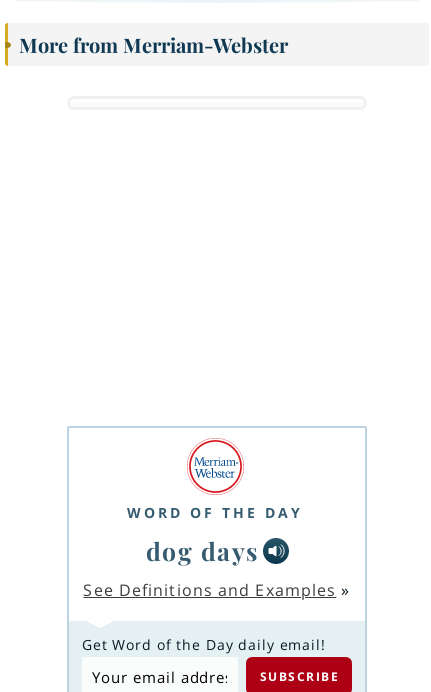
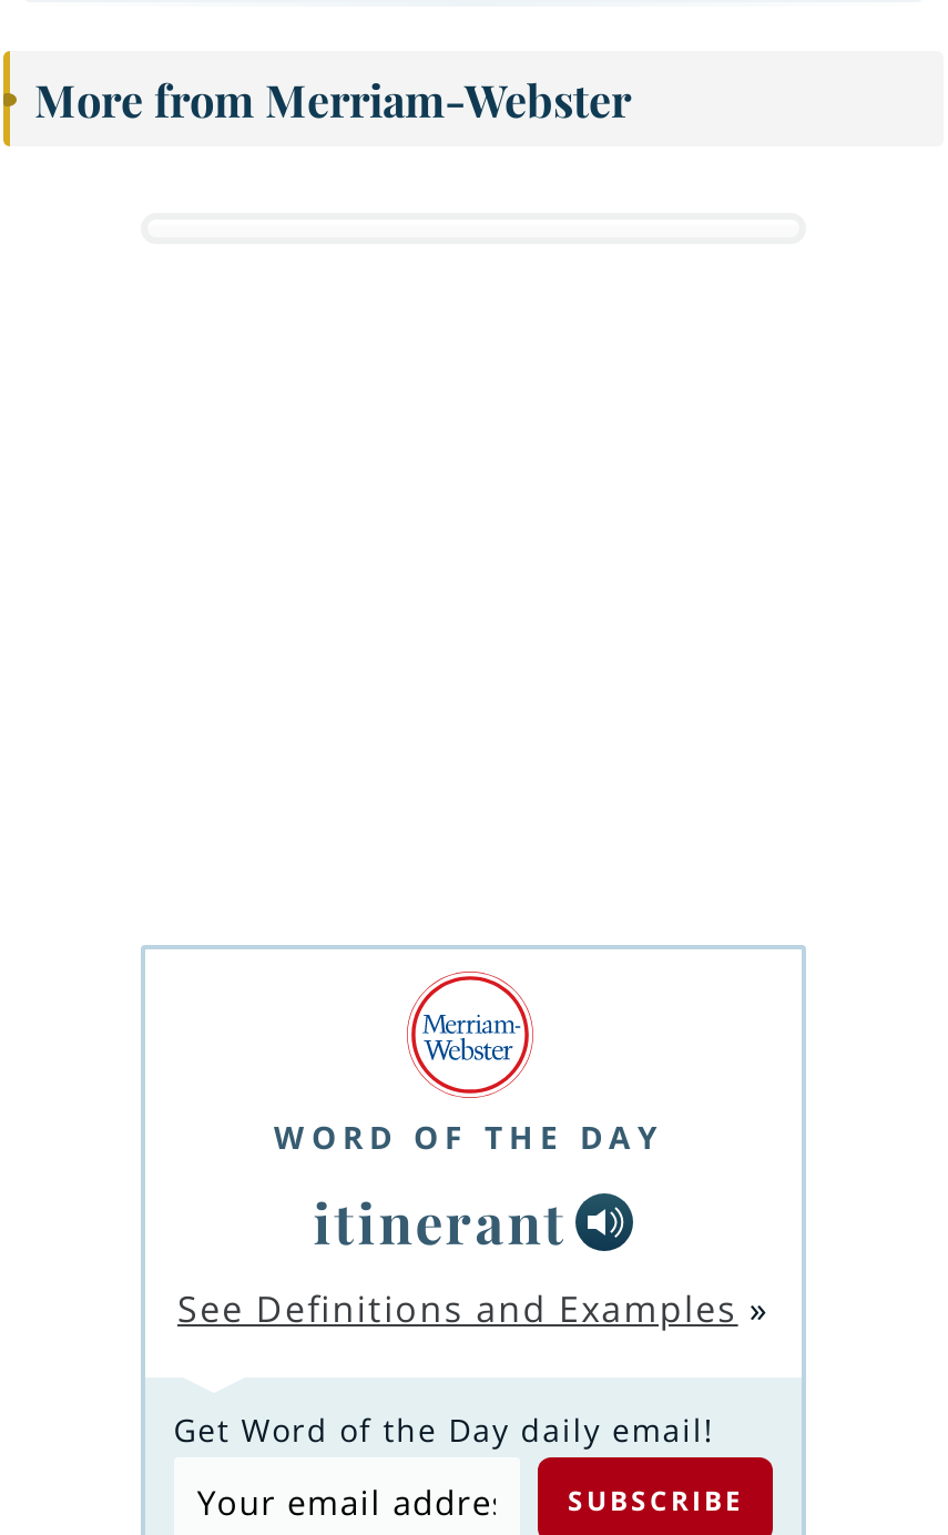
[145,534,258,567] dog days -> [313,1185,567,1258] itinerant

